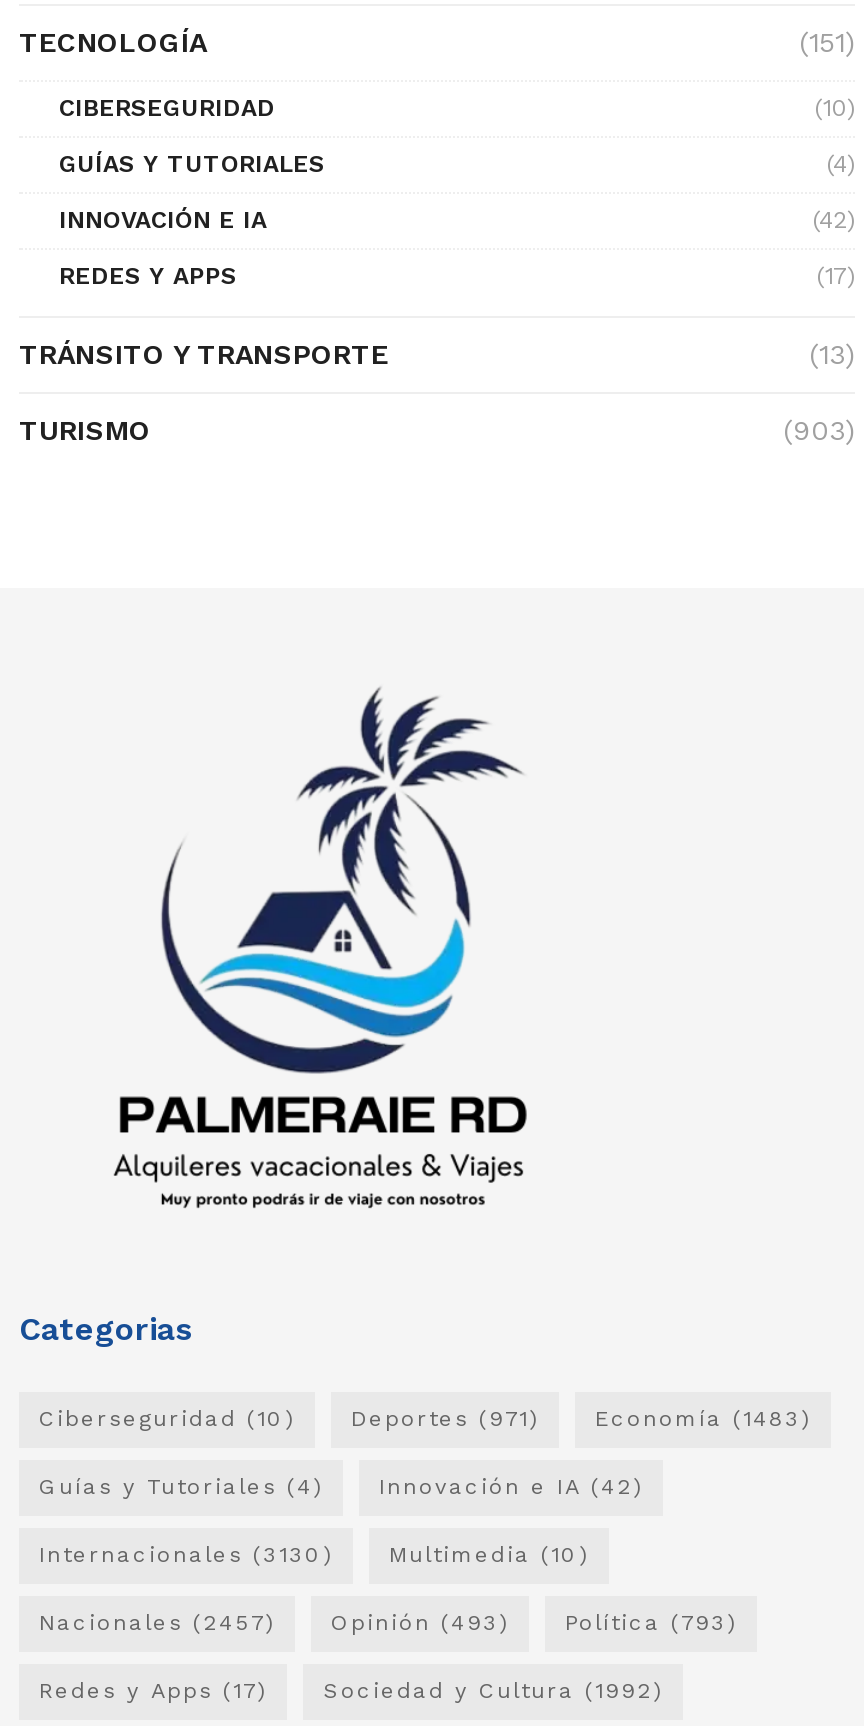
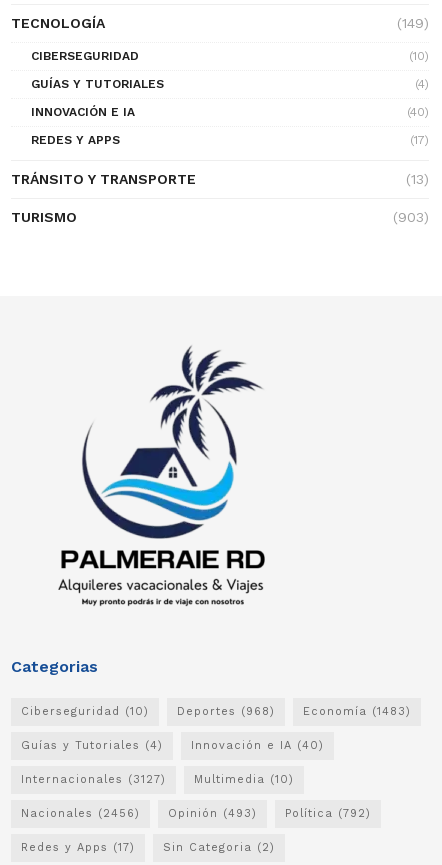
[799,26,855,58] (151) -> [397,15,429,31] (149)
[813,206,855,234] (42) -> [407,105,429,119] (40)
[351,1406,539,1432] Deportes (971) -> [177,705,275,718] Deportes (968)
[379,1474,643,1500] Innovación e IA (42) -> [191,739,324,752] Innovación e IA (40)
[39,1542,333,1568] Internacionales (3130) -> [21,773,166,786] Internacionales (3127)
[39,1610,275,1636] Nacionales (2457) -> [21,807,140,820] Nacionales (2456)
[565,1610,737,1636] Política (793) -> [285,807,371,820] Política (792)
[323,1678,663,1704] Sociedad y Cultura (1992) -> [163,841,275,854] Sin Categoria (2)

